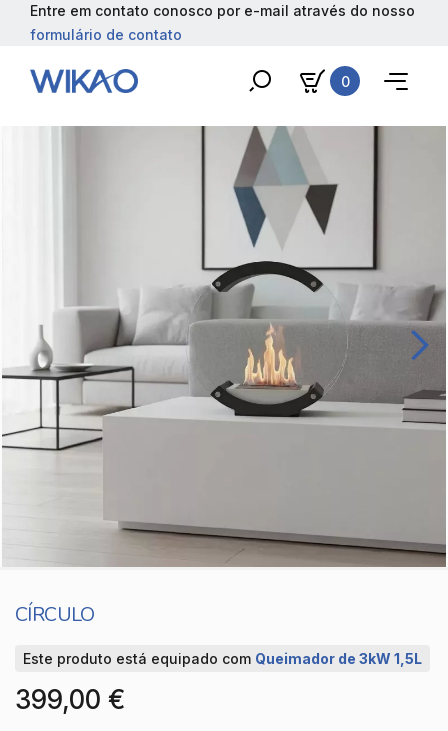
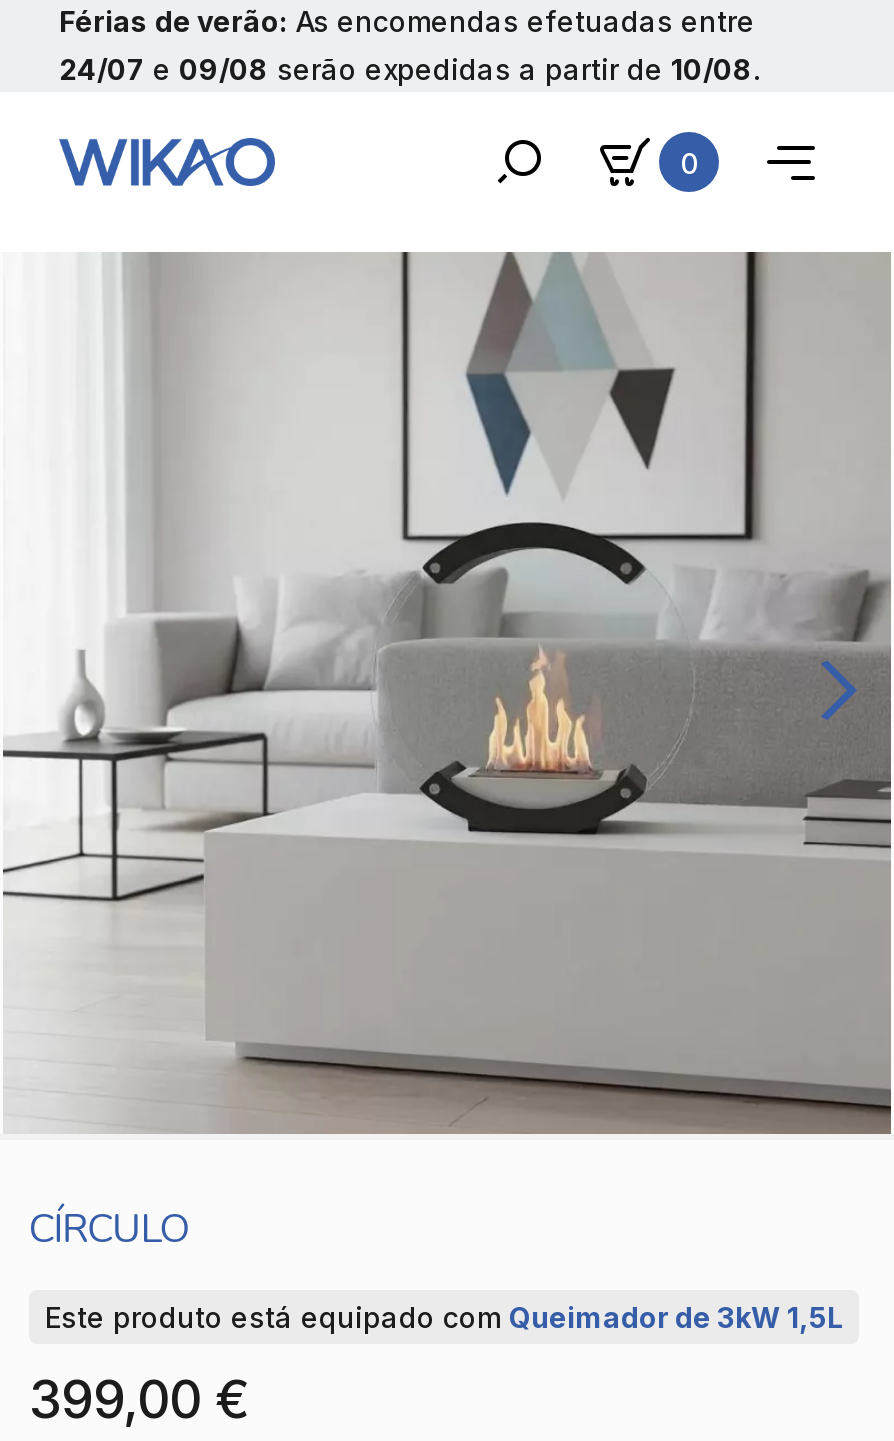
[30,2,415,43] Entre em contato conosco por e-mail através do nosso | formulário de contato -> [59,4,761,86] Férias de verão: As encomendas efetuadas entre | 24/07 e 09/08 serão expedidas a partir de 10/08.

